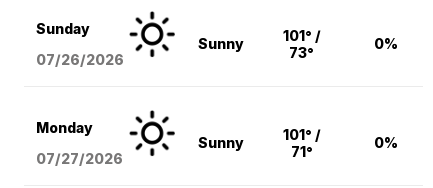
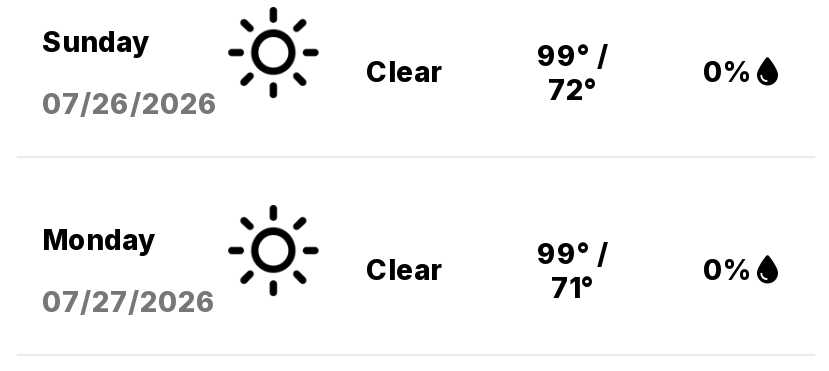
[198,27,321,61] Sunny | 101° / | 73° -> [366,39,609,107] Clear | 99° / | 72°
[198,126,321,151] Sunny | 101° / -> [366,237,609,287] Clear | 99° /

